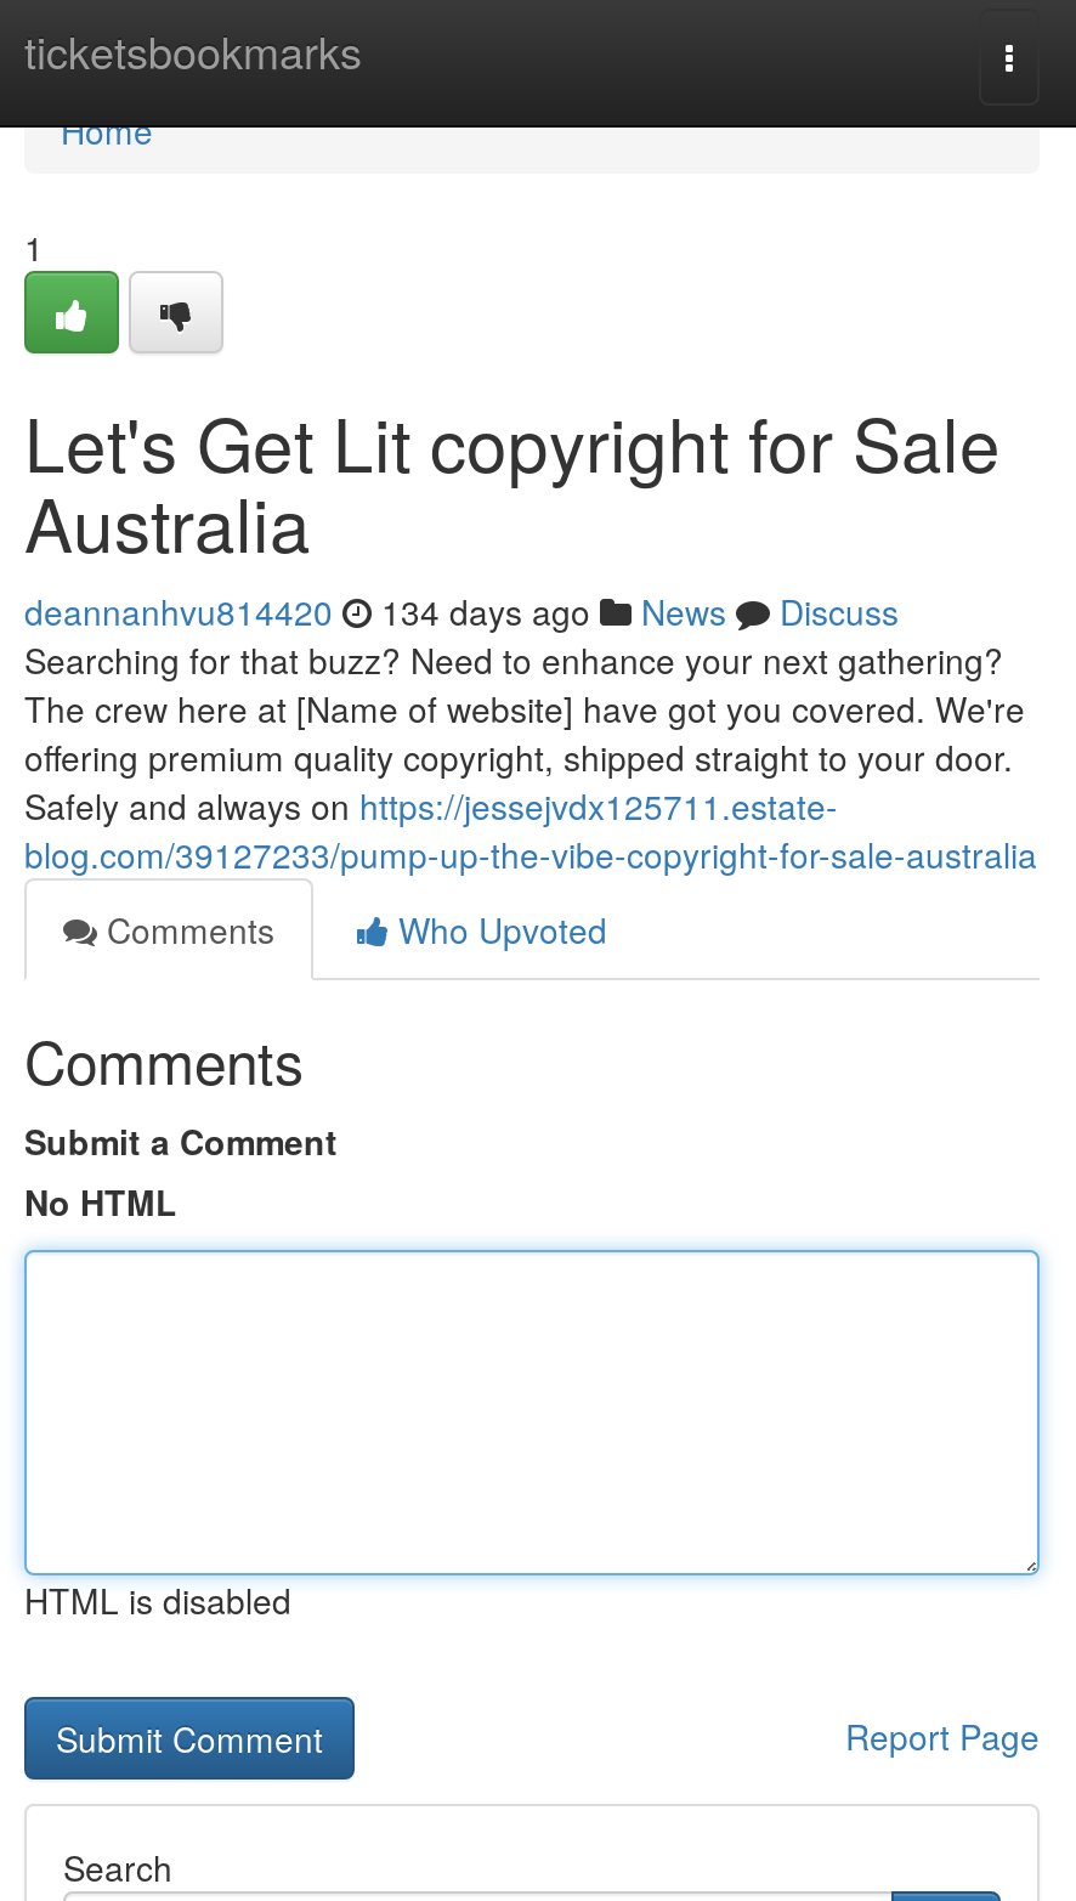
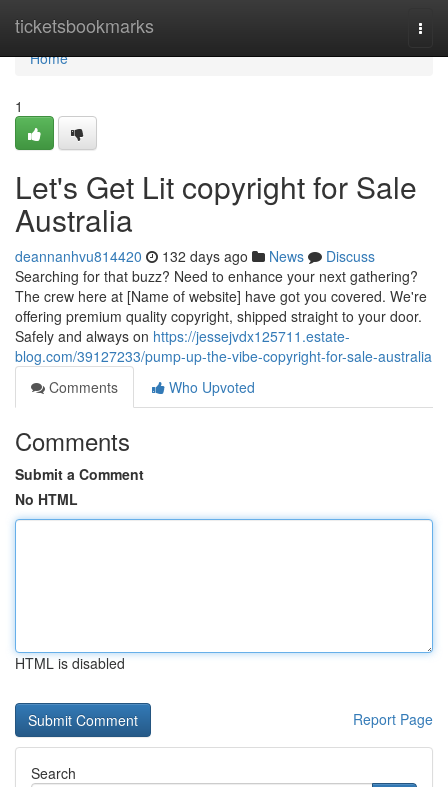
[24,587,899,635] deannanhvu814420 134 days ago News Discuss -> [15,246,375,266] deannanhvu814420 132 days ago News Discuss

